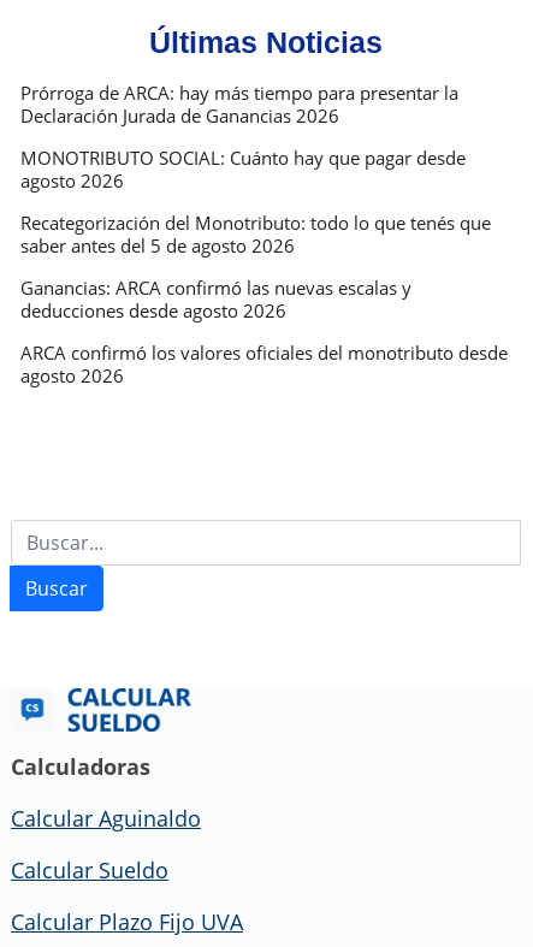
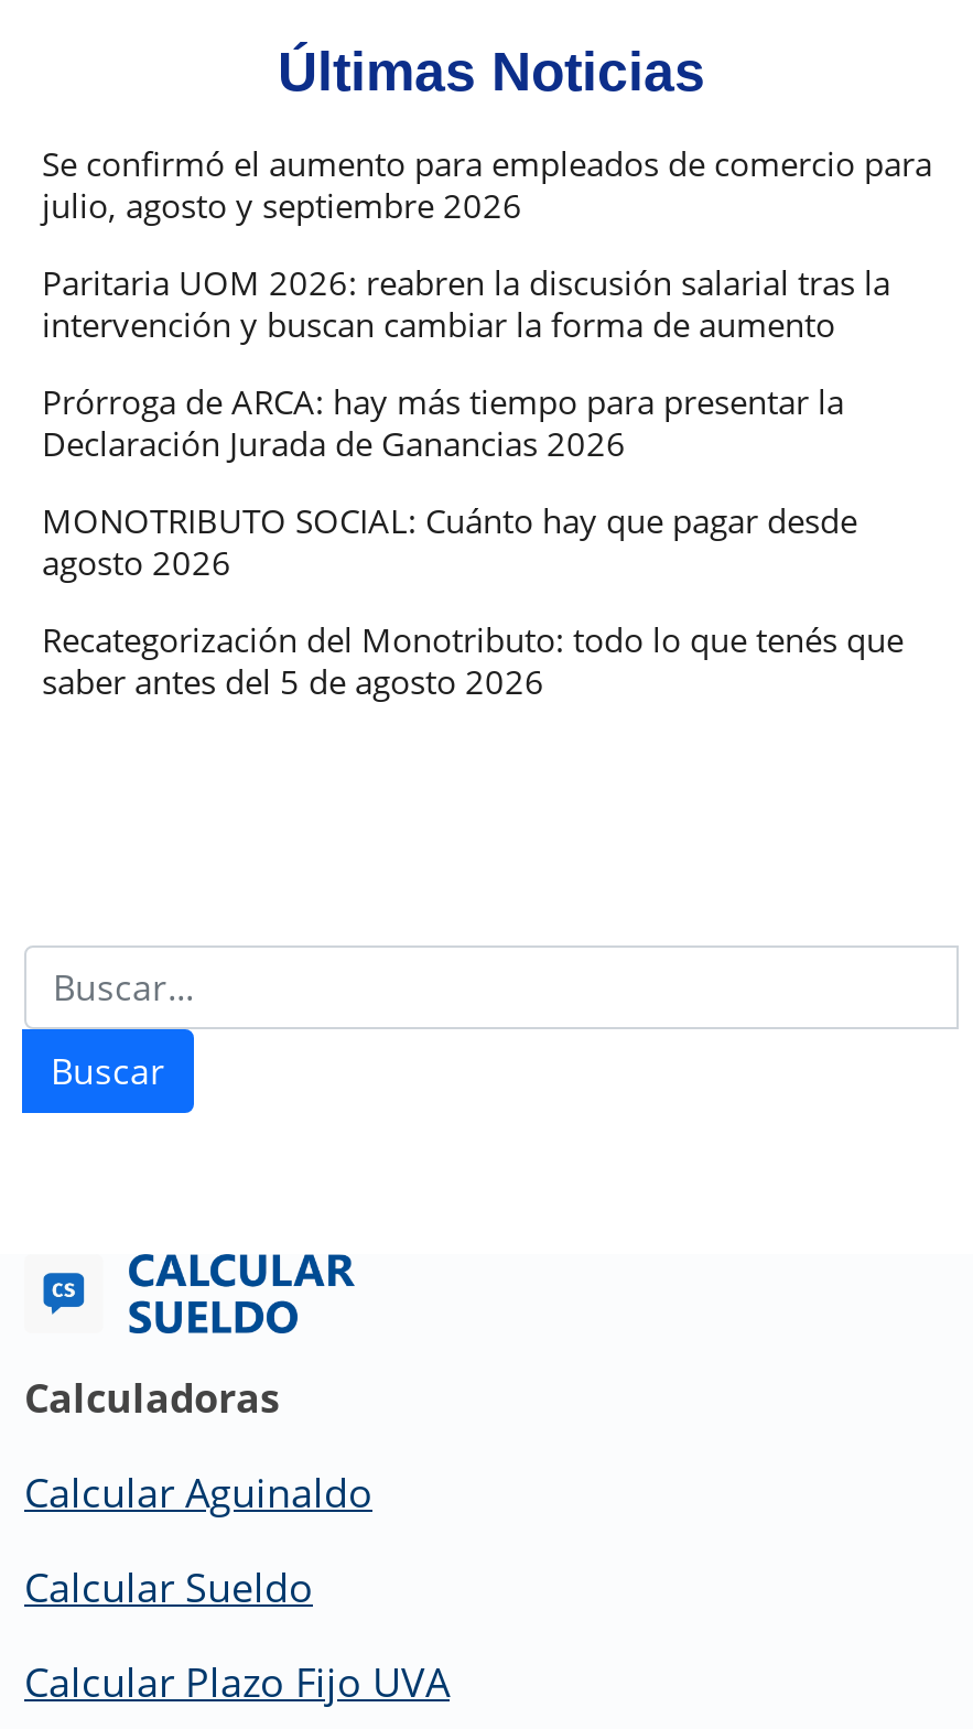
none -> [42,142,932,347] Se confirmó el aumento para empleados de comercio para | julio, agosto y septiembre 2026 | Paritaria UOM 2026: reabren la discusión salarial tras la | intervención y buscan cambiar la forma de aumento
moved [20,81,491,258] -> [42,380,904,704]: Prórroga de ARCA: hay más tiempo para presentar la | Declaración Jurada de Ganancias 2026 | MONOTRIBUTO SOCIAL: Cuánto hay que pagar desde | agosto 2026 | Recategorización del Monotributo: todo lo que tenés que | saber antes del 5 de agosto 2026
[20,276,508,388] Ganancias: ARCA confirmó las nuevas escalas y | deducciones desde agosto 2026 | ARCA confirmó los valores oficiales del monotributo desde | agosto 2026 -> none

